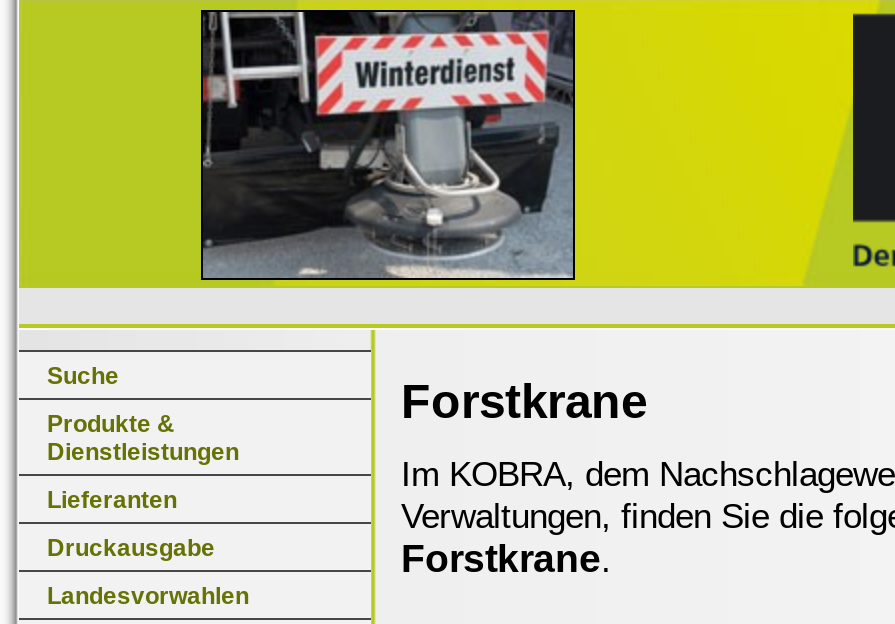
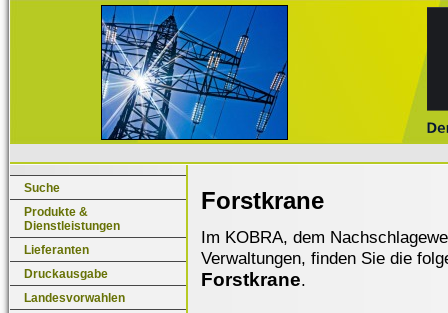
[201,10,575,280] [image] -> [101,5,288,140] [image]

